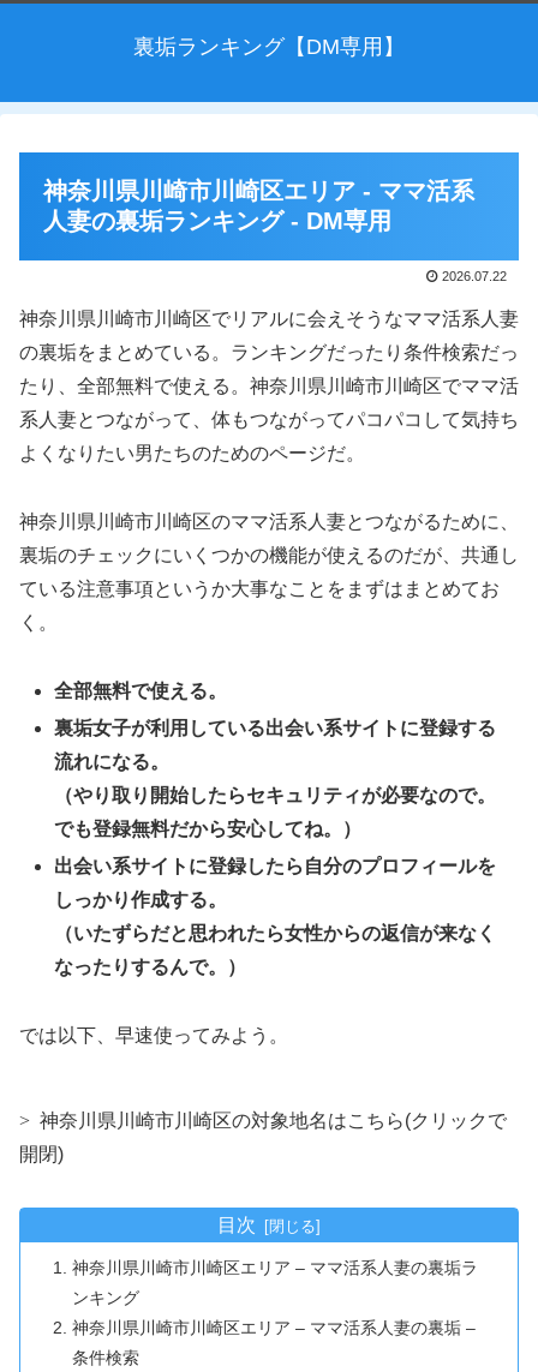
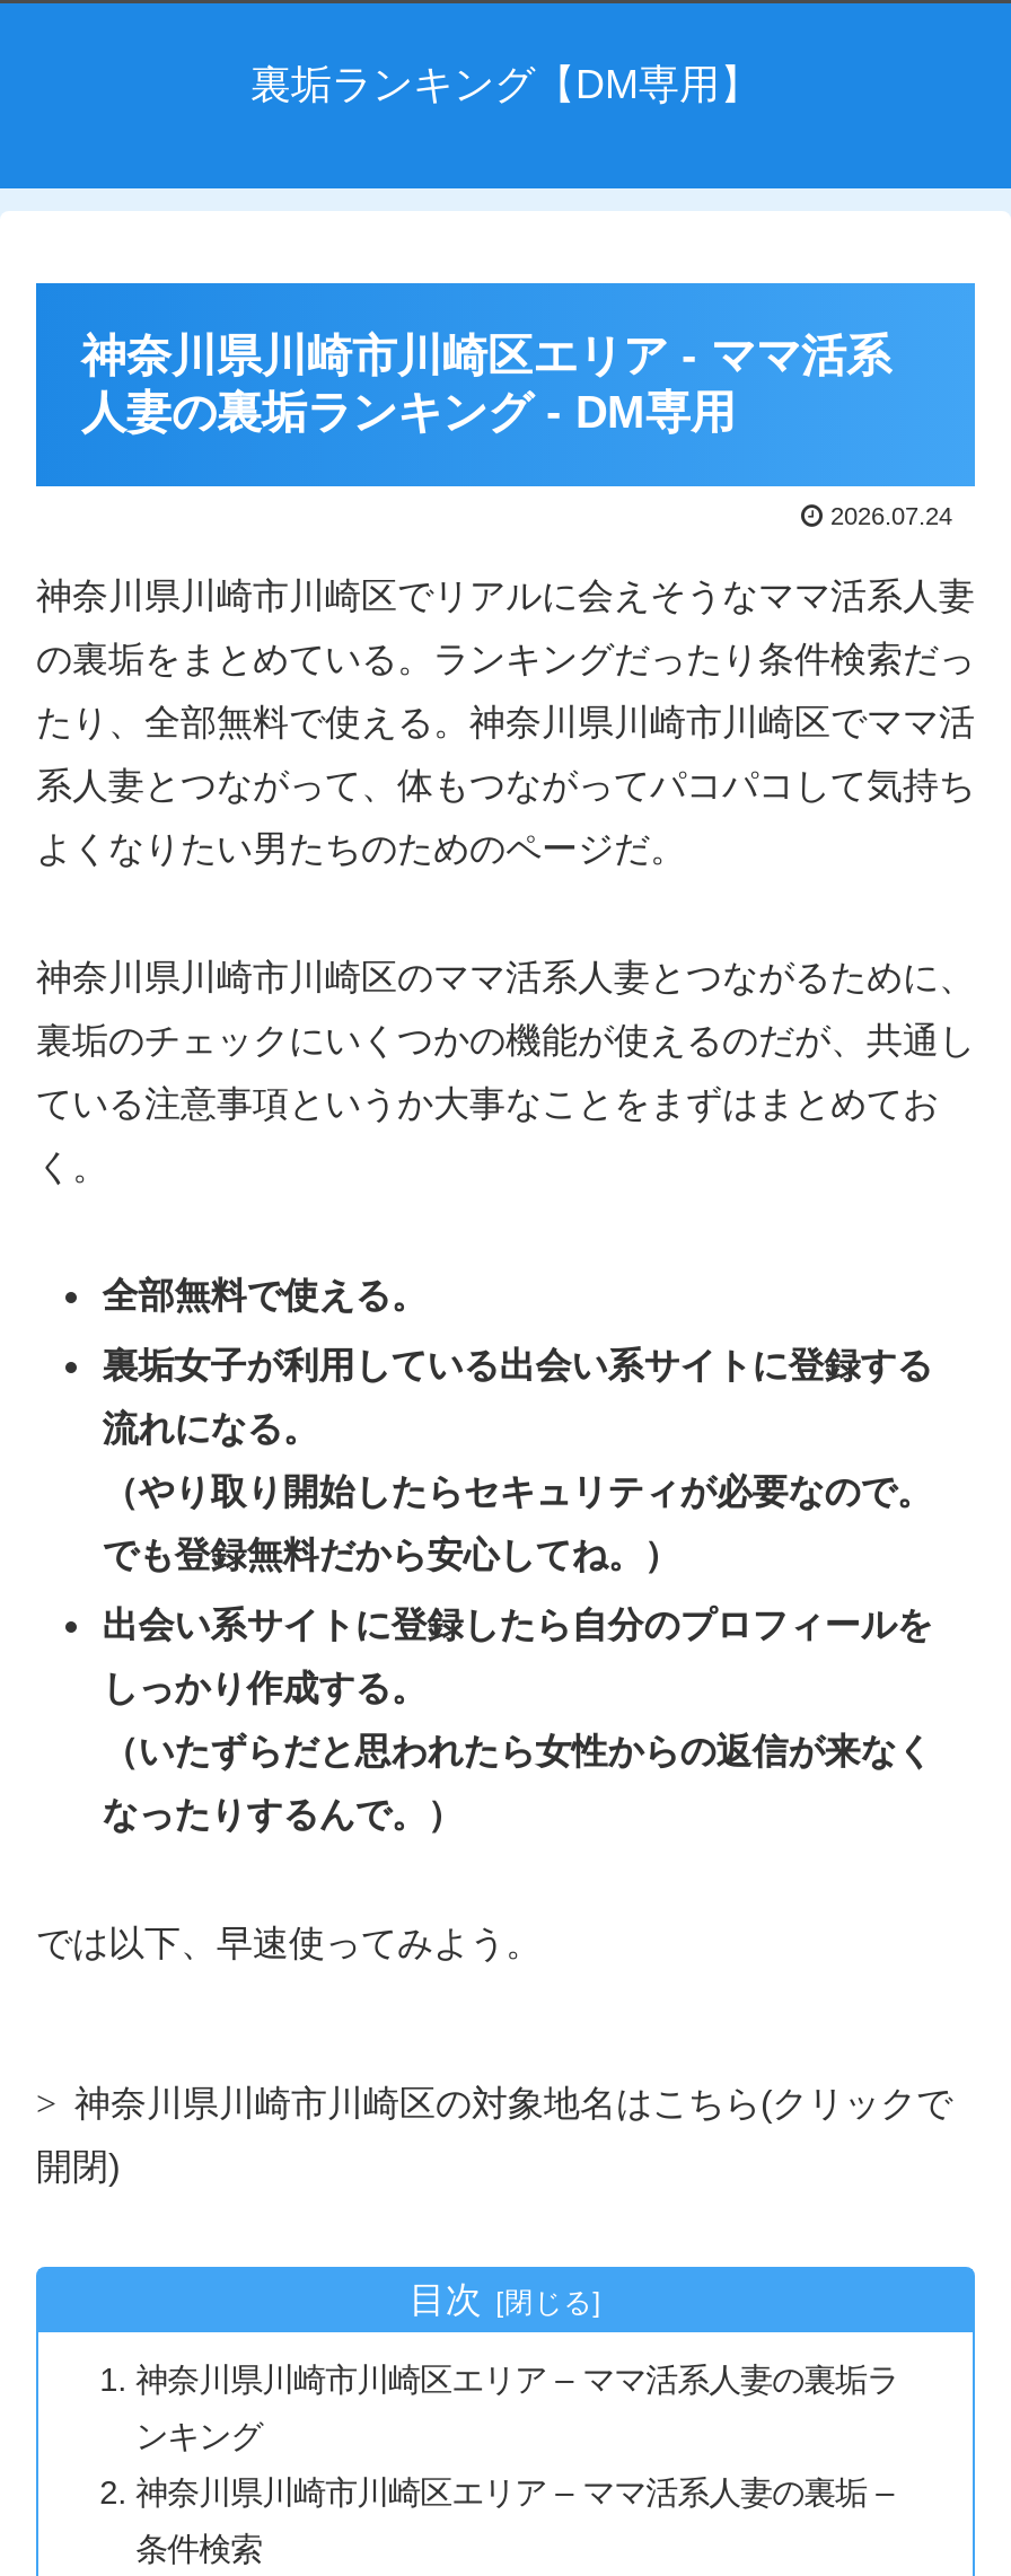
[442,269,507,283] 2026.07.22 -> [830,502,952,529] 2026.07.24

